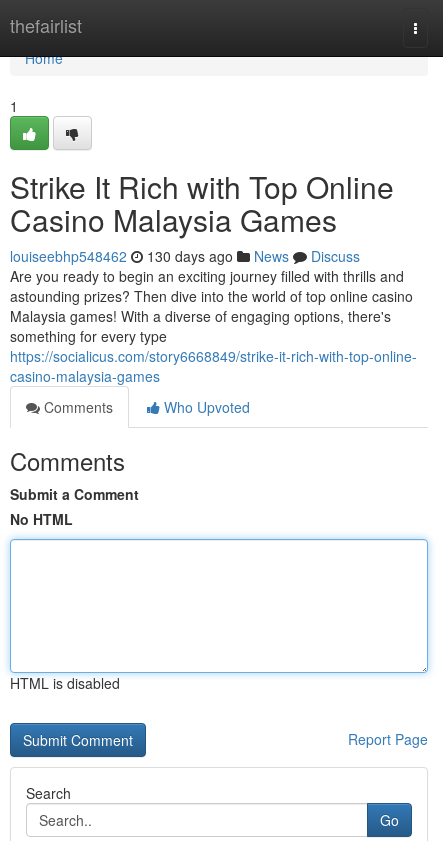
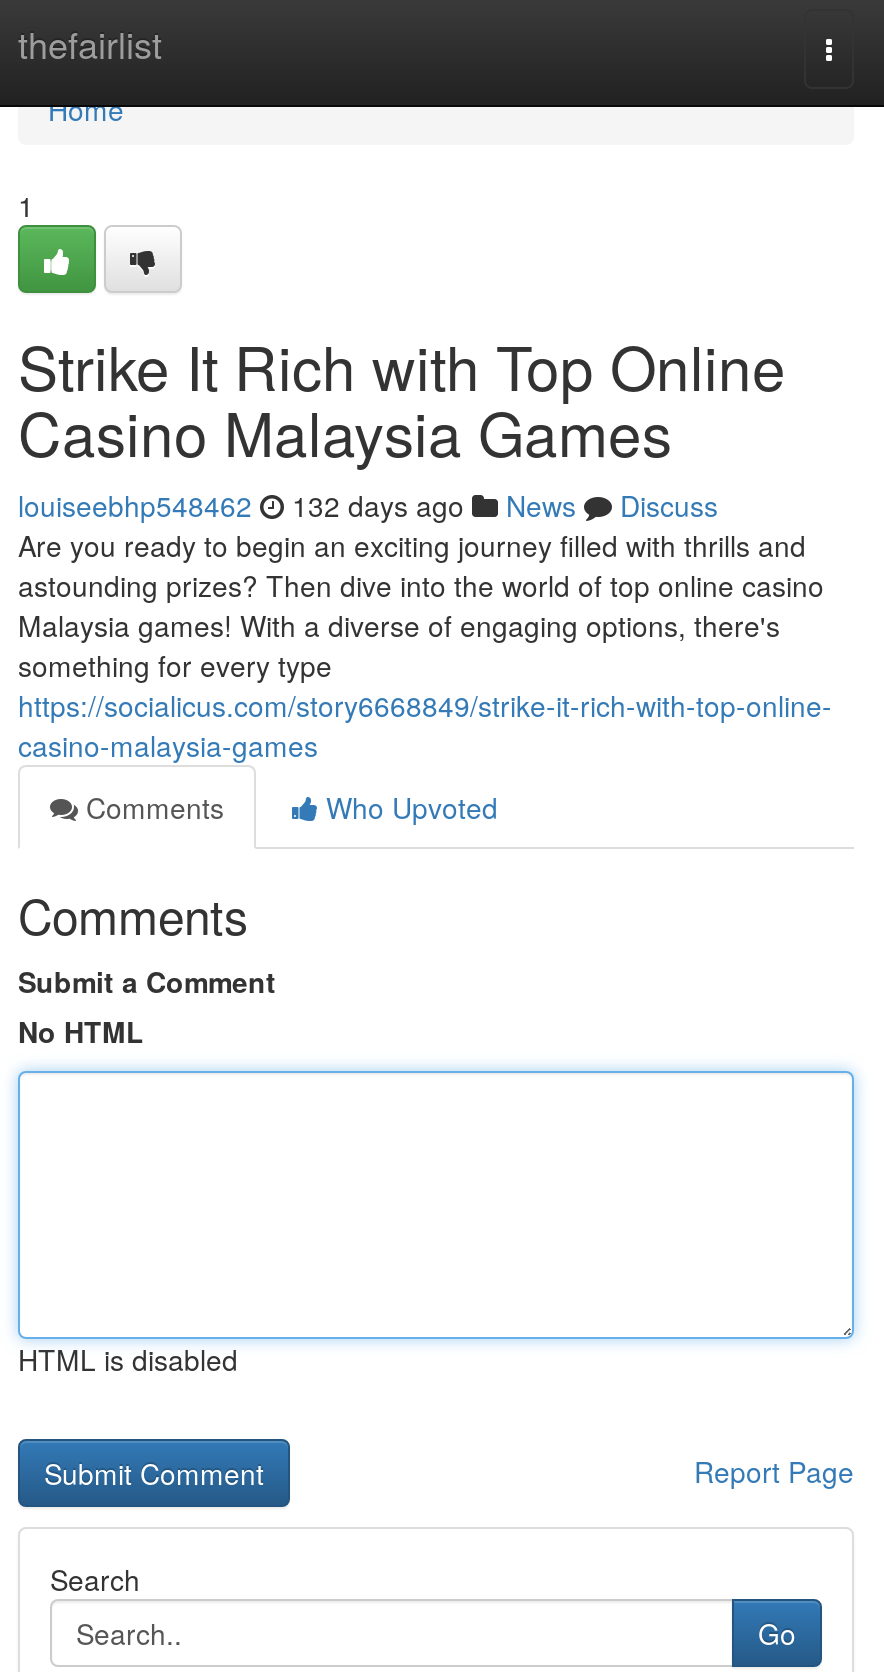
[10,246,360,266] louiseebhp548462 130 days ago News Discuss -> [18,485,718,525] louiseebhp548462 132 days ago News Discuss

